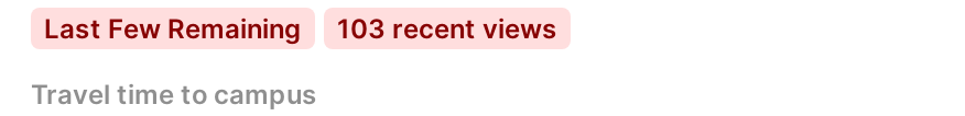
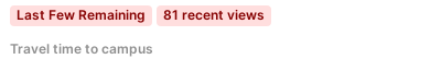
[44,11,557,44] Last Few Remaining 103 recent views -> [17,7,265,23] Last Few Remaining 81 recent views

